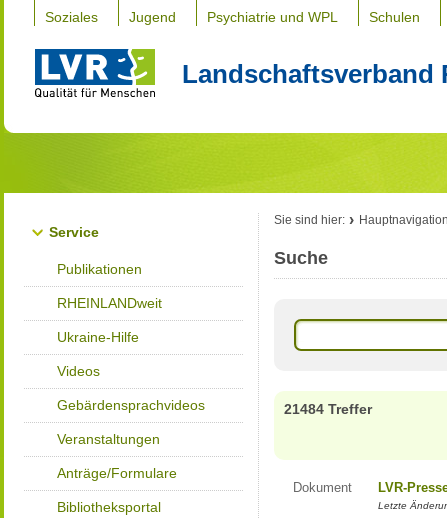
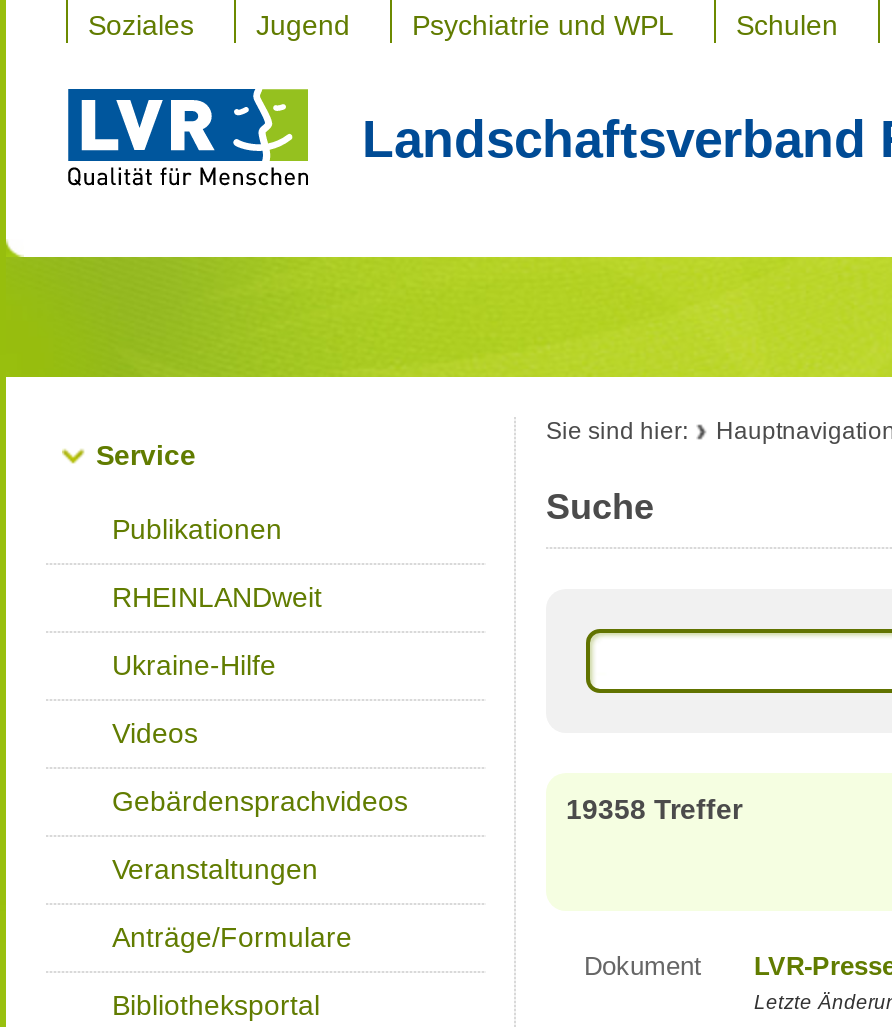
[284,401,372,417] 21484 Treffer -> [566,793,742,825] 19358 Treffer

